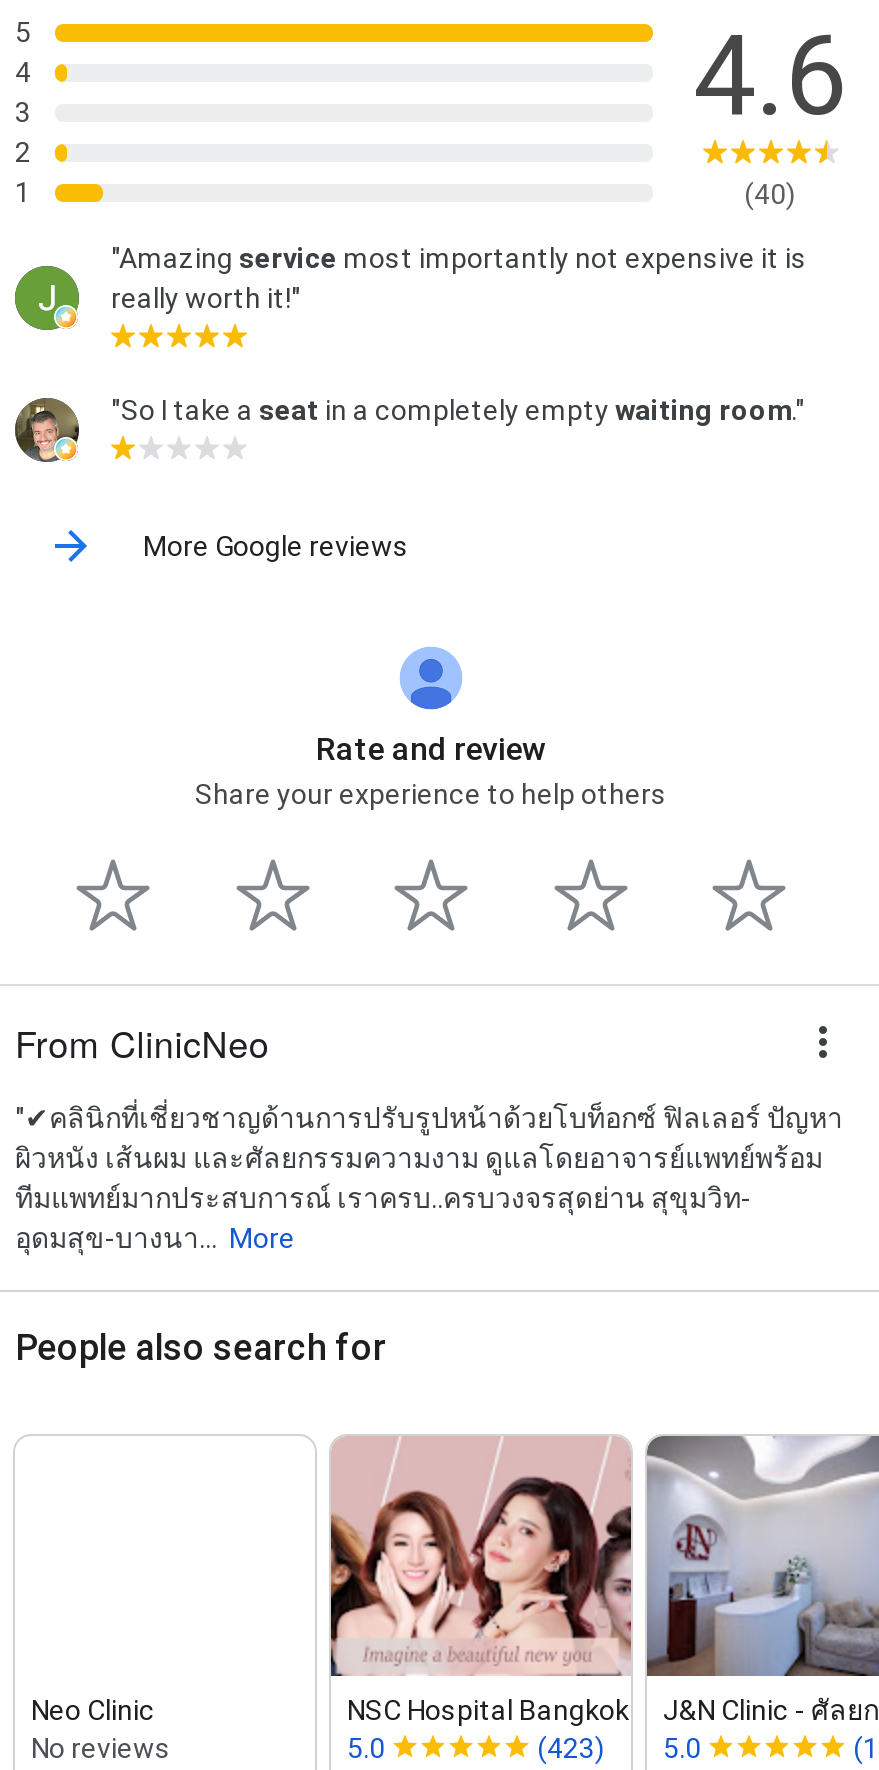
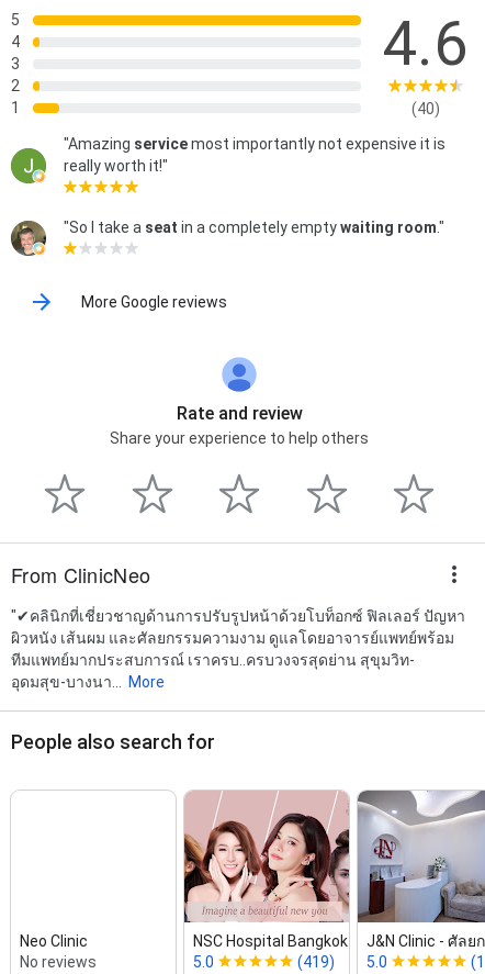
[537,1731,701,1763] (423) 5.0 -> [297,953,387,970] (419) 5.0

